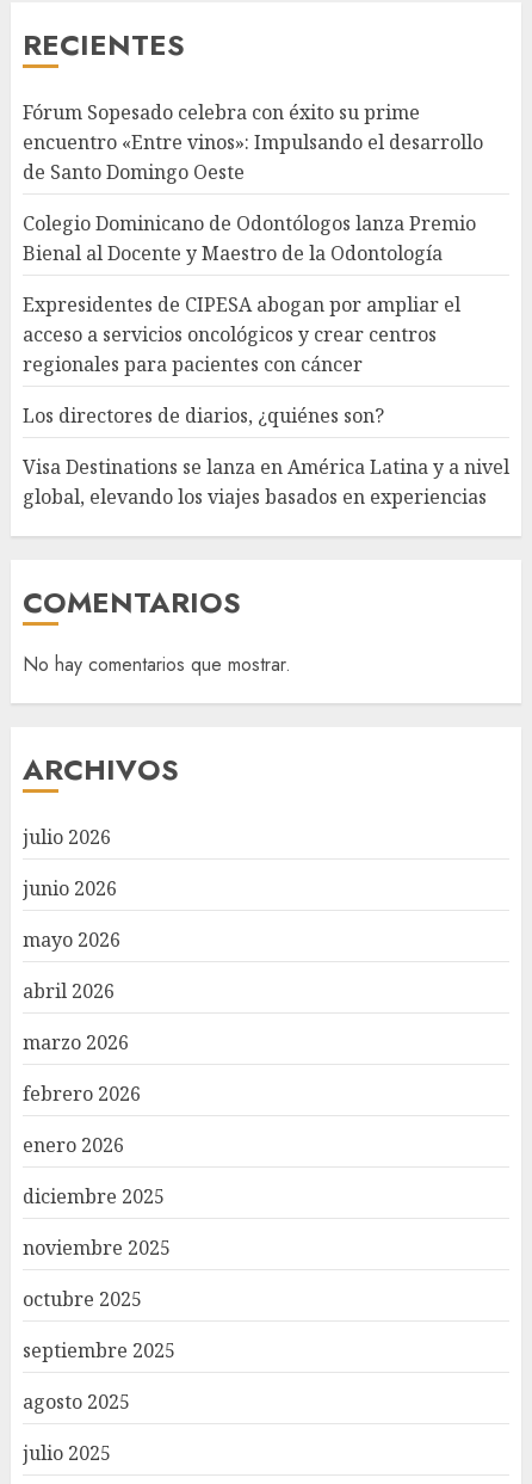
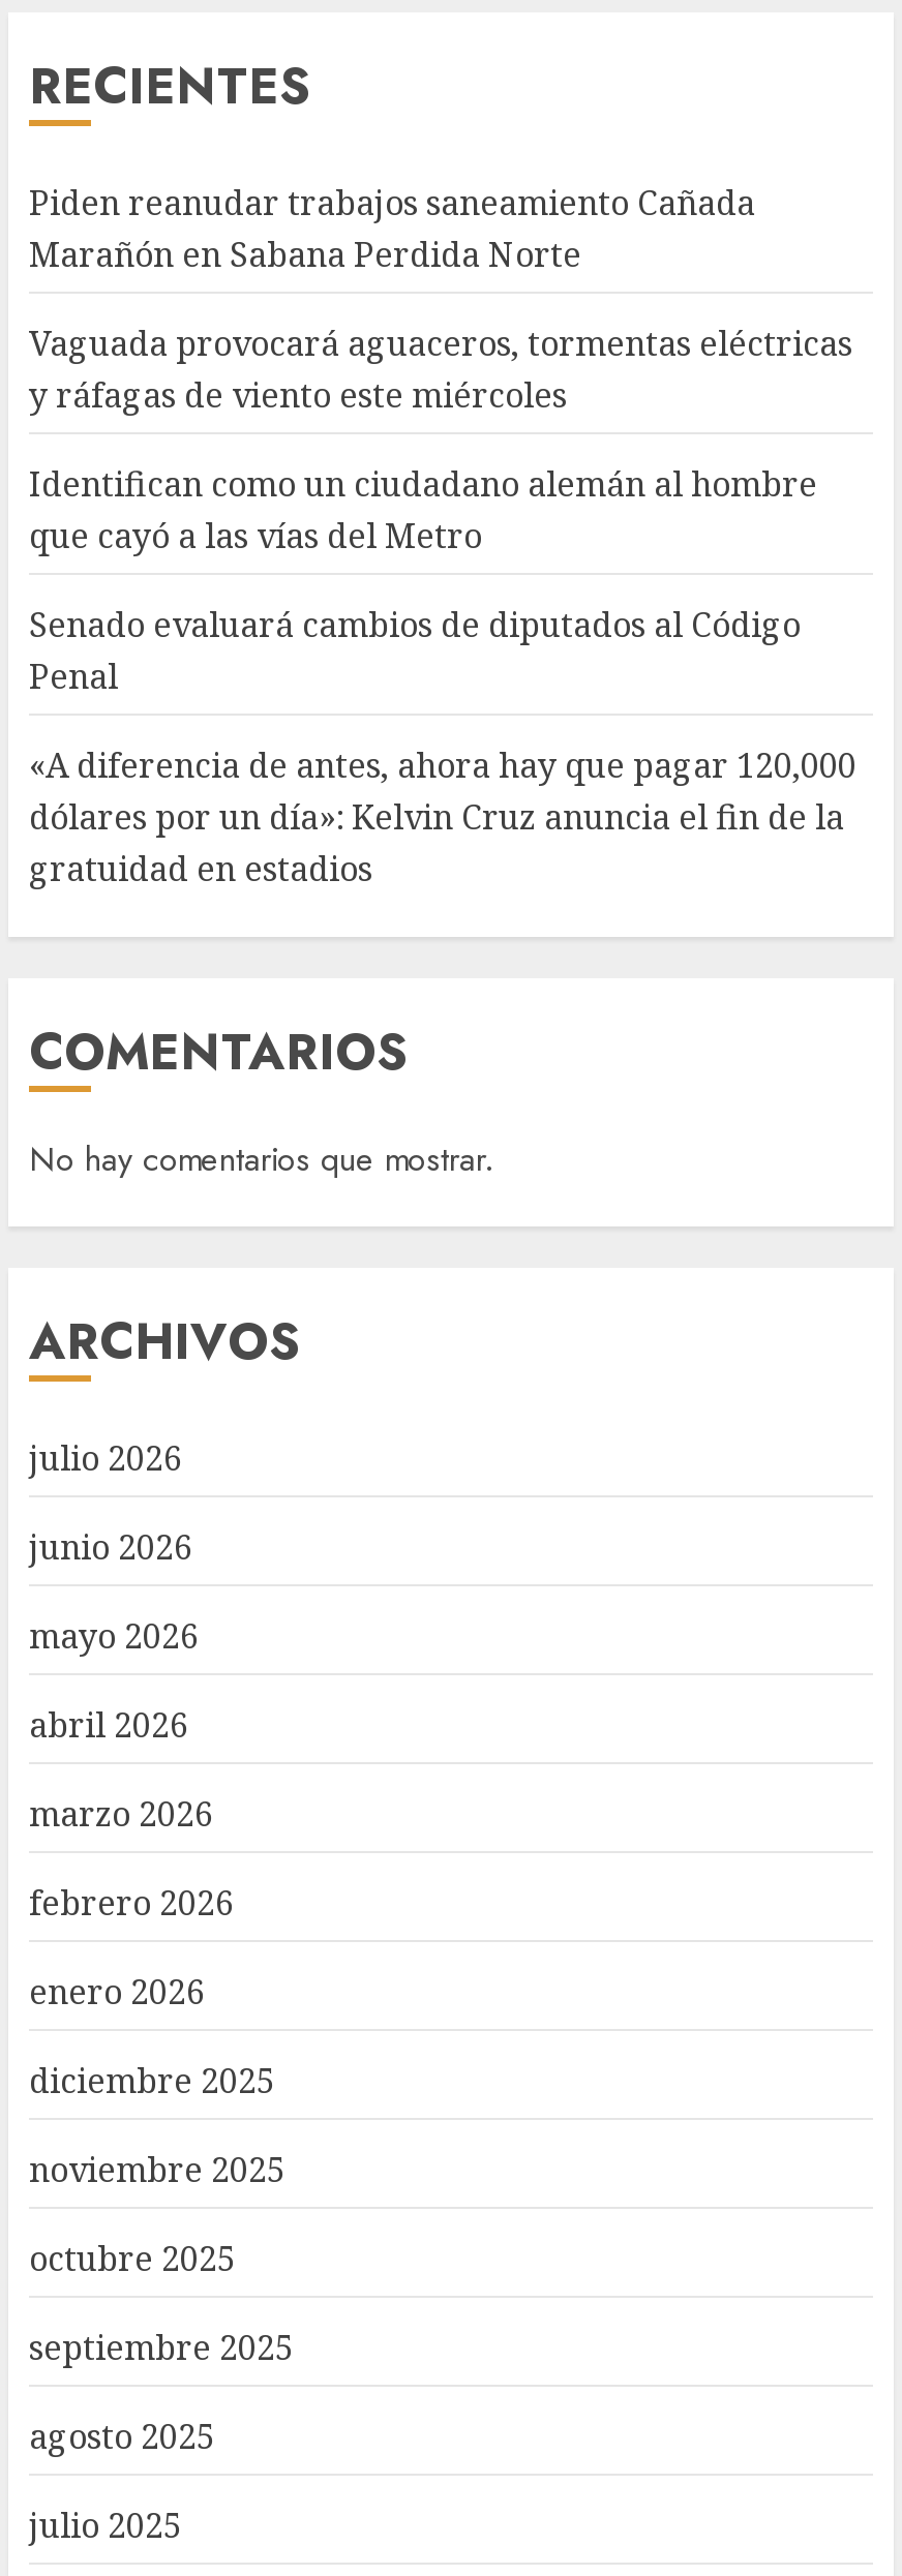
[23,100,483,186] Fórum Sopesado celebra con éxito su prime | encuentro «Entre vinos»: Impulsando el desarrollo | de Santo Domingo Oeste -> [29,179,755,276] Piden reanudar trabajos saneamiento Cañada | Marañón en Sabana Perdida Norte
[23,211,476,267] Colegio Dominicano de Odontólogos lanza Premio | Bienal al Docente y Maestro de la Odontología -> [29,320,852,417] Vaguada provocará aguaceros, tormentas eléctricas | y ráfagas de viento este miércoles
[23,292,460,378] Expresidentes de CIPESA abogan por ampliar el | acceso a servicios oncológicos y crear centros | regionales para pacientes con cáncer -> [29,460,817,557] Identifican como un ciudadano alemán al hombre | que cayó a las vías del Metro
[23,403,384,429] Los directores de diarios, ¿quiénes son? -> [29,601,801,698] Senado evaluará cambios de diputados al Código | Penal
[23,454,509,510] Visa Destinations se lanza en América Latina y a nivel | global, elevando los viajes basados en experiencias -> [29,741,856,890] «A diferencia de antes, ahora hay que pagar 120,000 | dólares por un día»: Kelvin Cruz anuncia el fin de la | gratuidad en estadios

